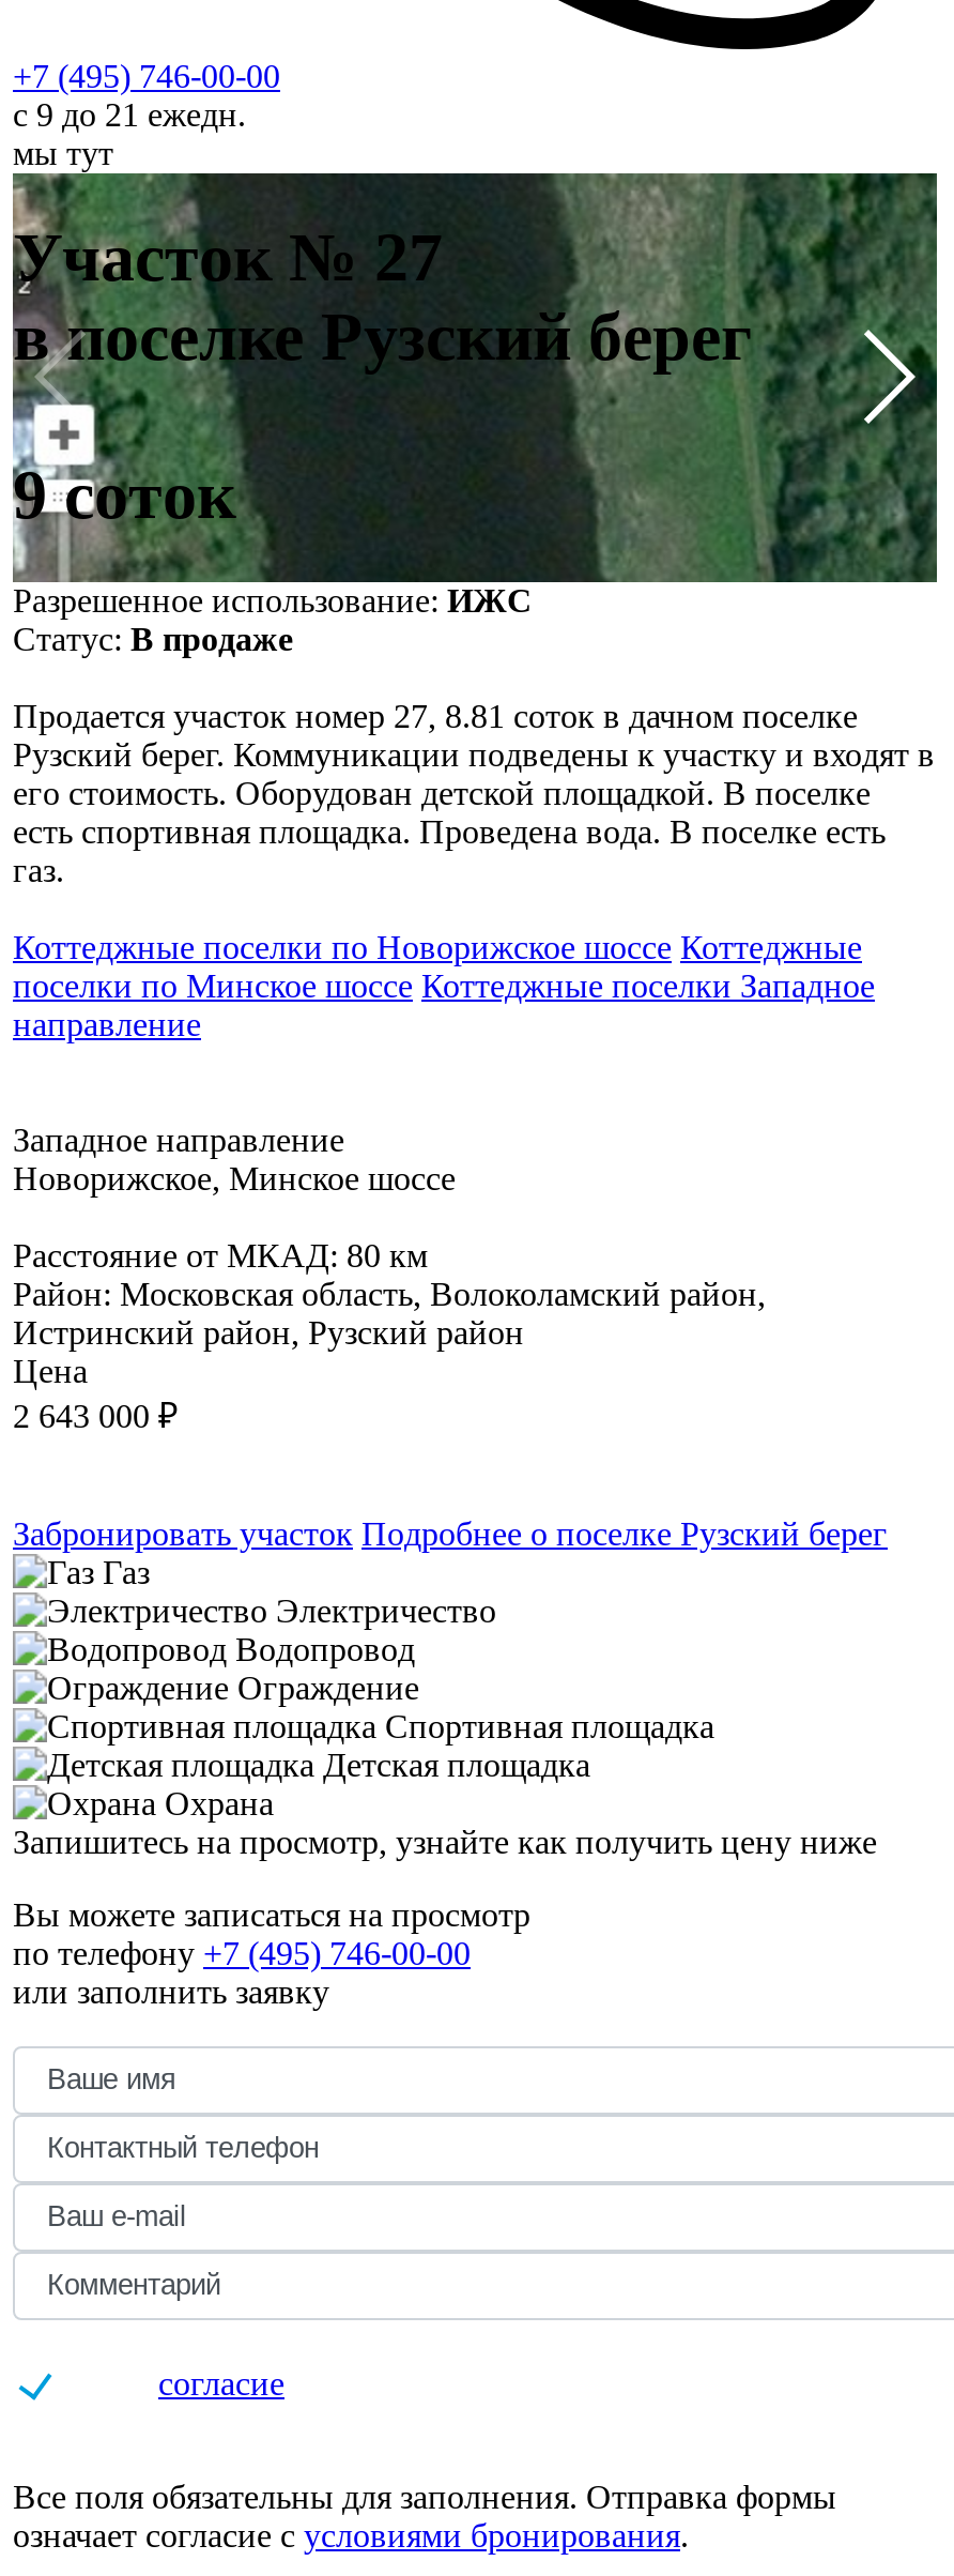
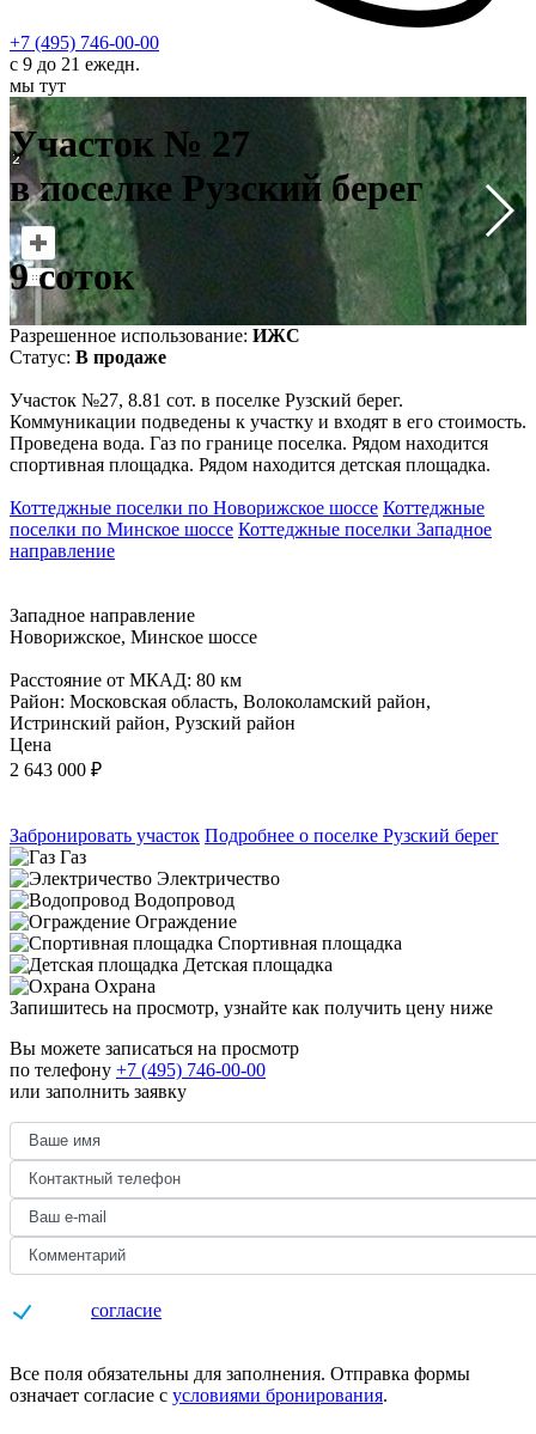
[13,697,935,887] Продается участок номер 27, 8.81 соток в дачном поселке | Рузский берег. Коммуникации подведены к участку и входят в | его стоимость. Оборудован детской площадкой. В поселке | есть спортивная площадка. Проведена вода. В поселке есть | газ. -> [10,389,526,474] Участок №27, 8.81 сот. в поселке Рузский берег. | Коммуникации подведены к участку и входят в его стоимость. | Проведена вода. Газ по границе поселка. Рядом находится | спортивная площадка. Рядом находится детская площадка.

